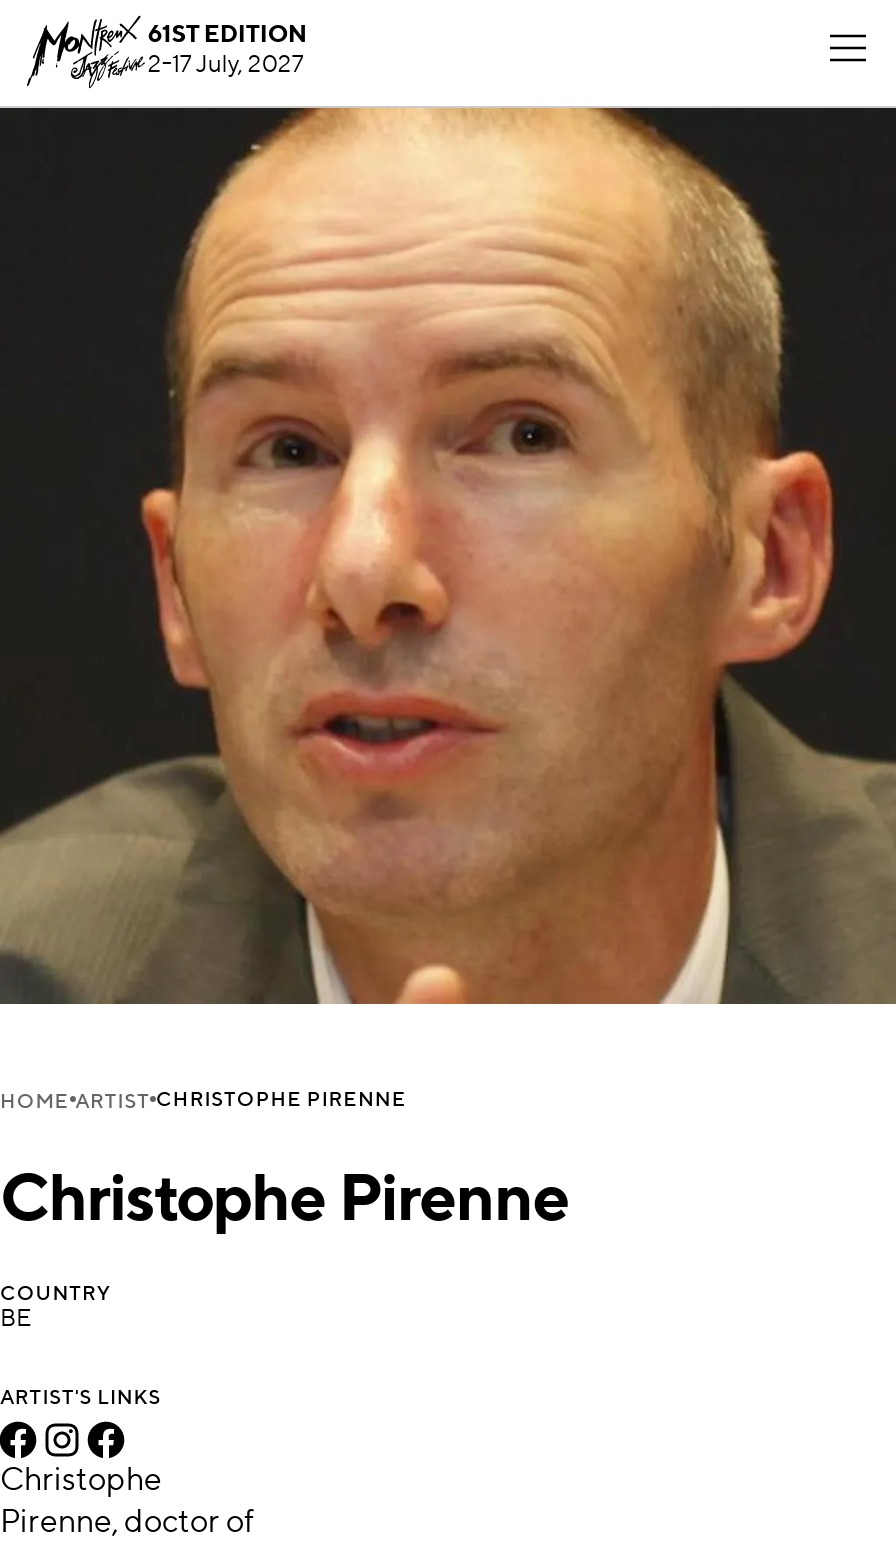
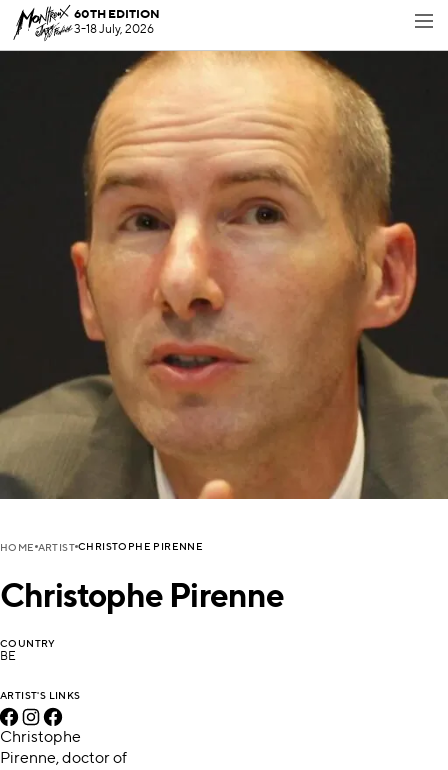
[148,24,308,48] 61ST EDITION -> [74,9,160,21] 60TH EDITION
[148,54,304,78] 2-17 July, 2027 -> [74,24,154,36] 3-18 July, 2026

